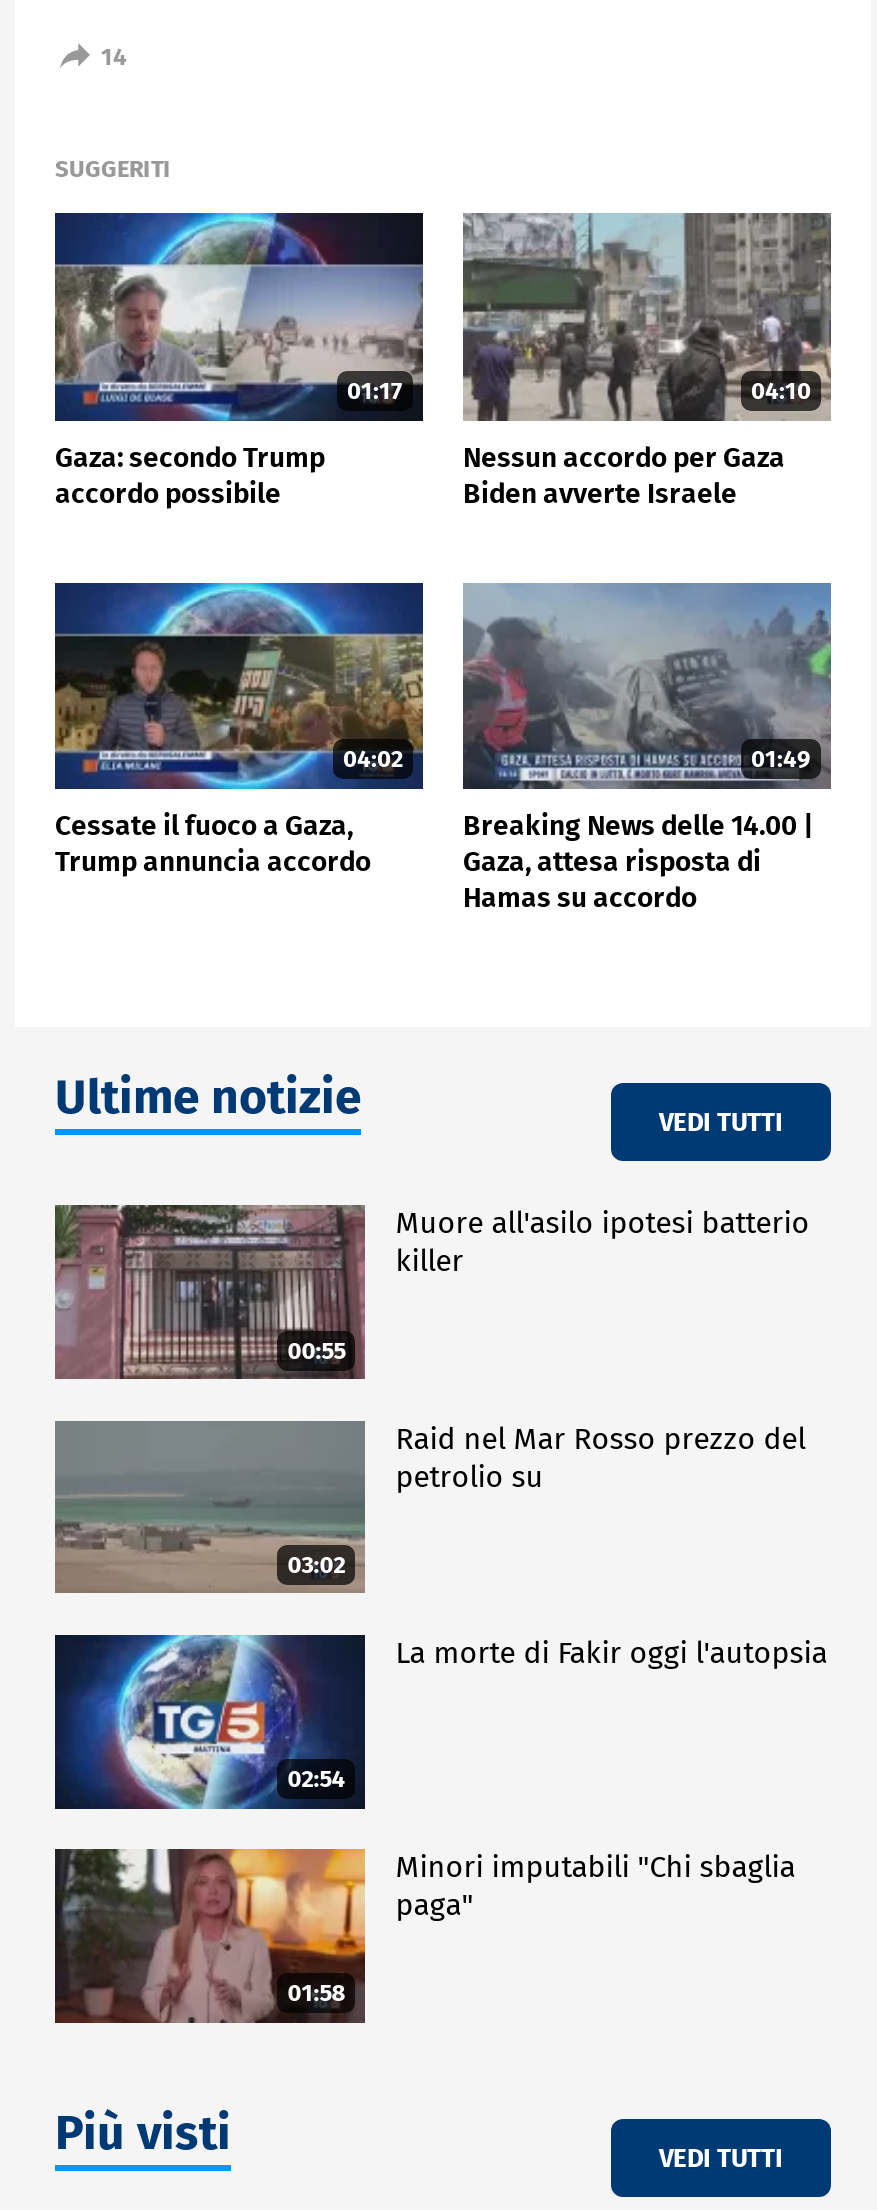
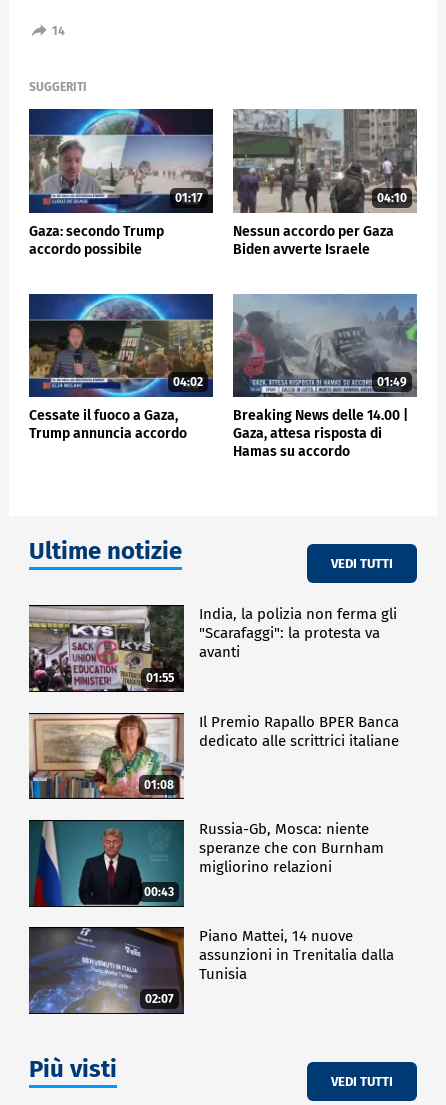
[55,1203,367,1381] [image] | 00:55 -> [29,604,185,693] [image] | 01:55
[395,1206,809,1280] Muore all'asilo ipotesi batterio | killer -> [199,605,397,661] India, la polizia non ferma gli | "Scarafaggi": la protesta va | avanti
[55,1423,365,1595] [image] | 03:02 -> [28,713,184,800] [image] | 01:08
[395,1420,805,1494] Raid nel Mar Rosso prezzo del | petrolio su -> [199,713,399,750] Il Premio Rapallo BPER Banca | dedicato alle scrittrici italiane
[55,1633,365,1811] [image] | 02:54 -> [29,819,184,908] [image] | 00:43
[395,1635,827,1671] La morte di Fakir oggi l'autopsia -> [199,820,384,876] Russia-Gb, Mosca: niente | speranze che con Burnham | migliorino relazioni
[53,1847,367,2023] [image] | 01:58 -> [28,926,185,1014] [image] | 02:07
[395,1849,795,1923] Minori imputabili "Chi sbaglia | paga" -> [199,927,394,983] Piano Mattei, 14 nuove | assunzioni in Trenitalia dalla | Tunisia

